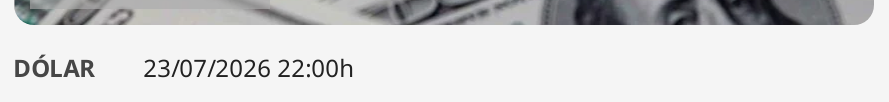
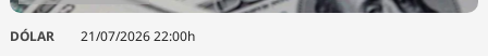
[13,50,353,84] DÓLAR 23/07/2026 22:00h -> [9,27,195,45] DÓLAR 21/07/2026 22:00h

